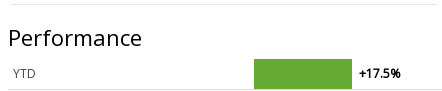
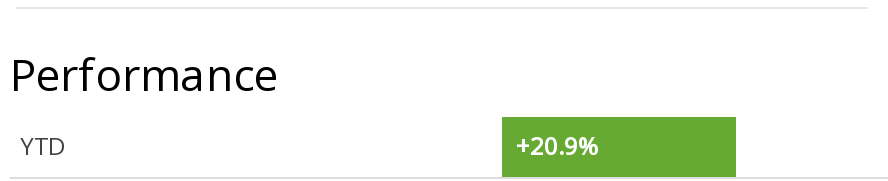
[358,65,400,82] +17.5% -> [516,129,600,163] +20.9%

